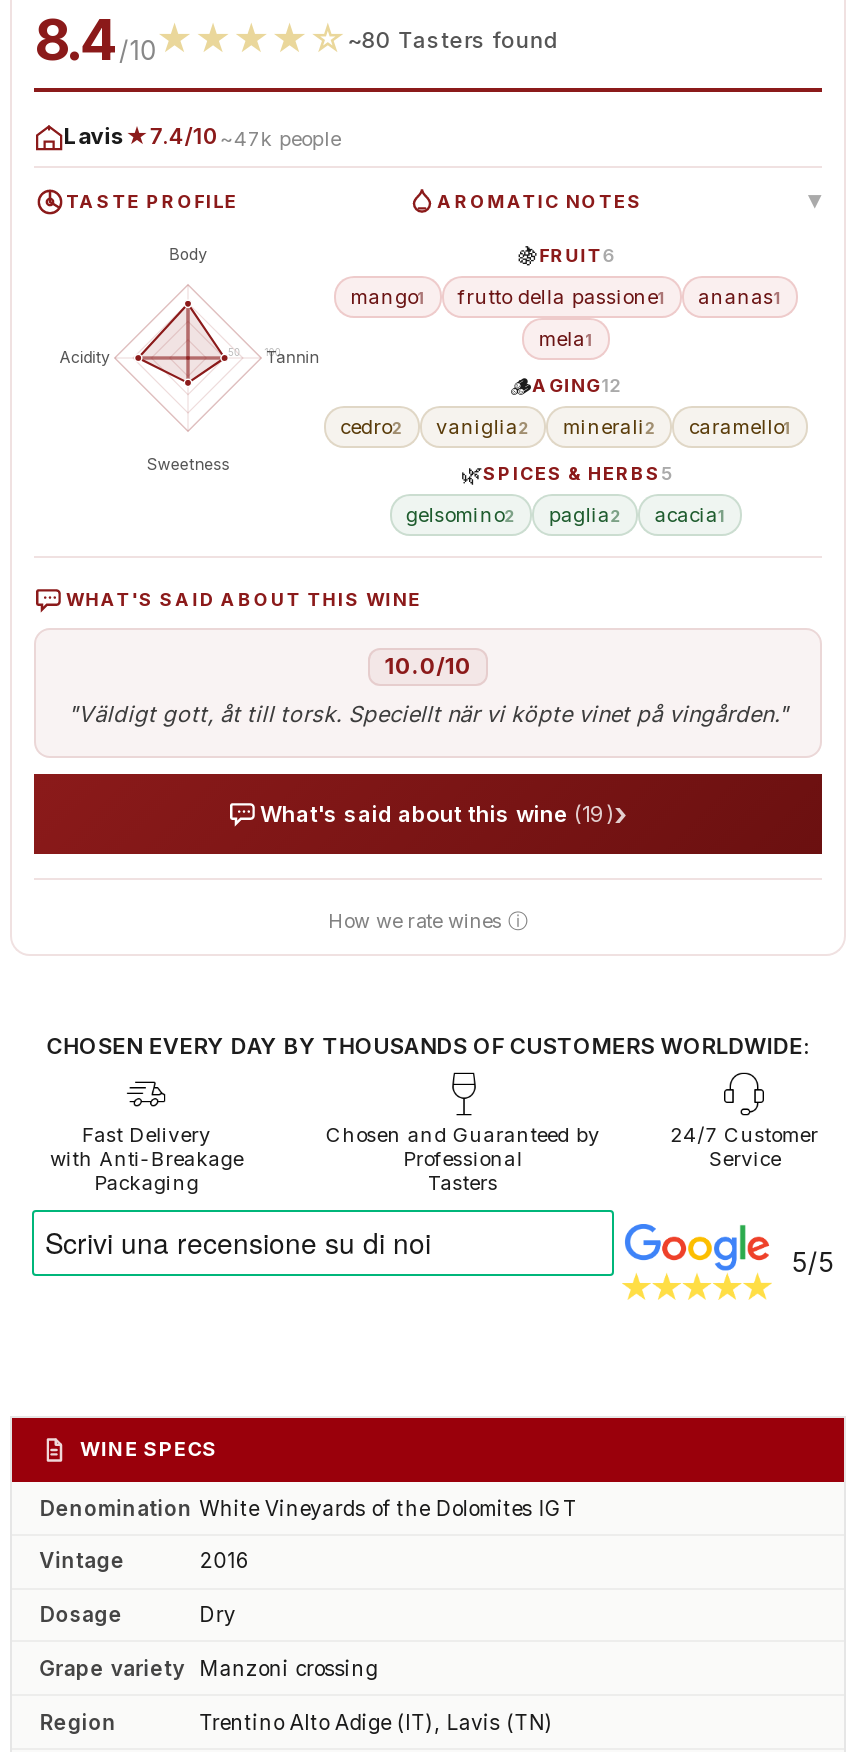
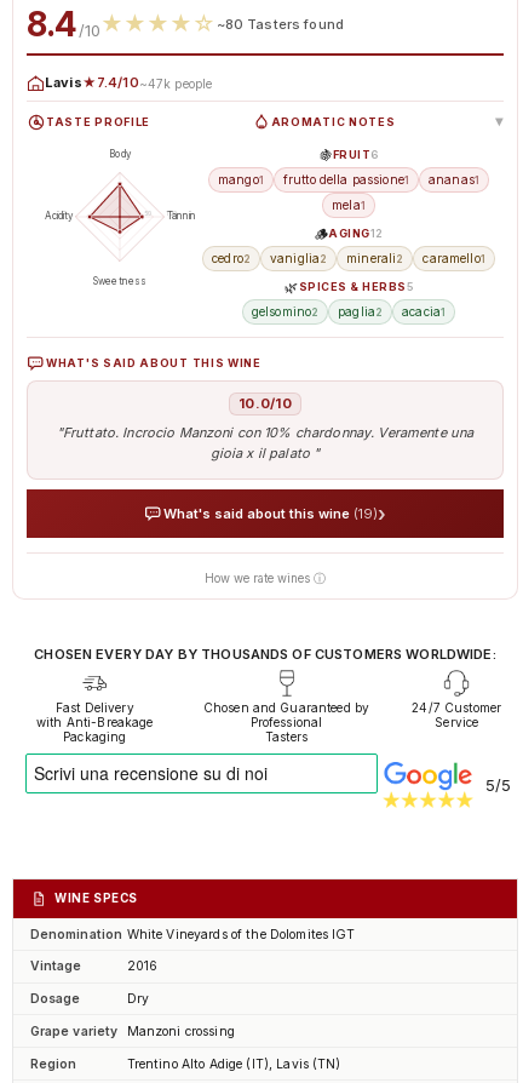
[68,701,788,729] "Väldigt gott, åt till torsk. Speciellt när vi köpte vinet på vingården." -> [57,424,474,462] "Fruttato. Incrocio Manzoni con 10% chardonnay. Veramente una | gioia x il palato "

